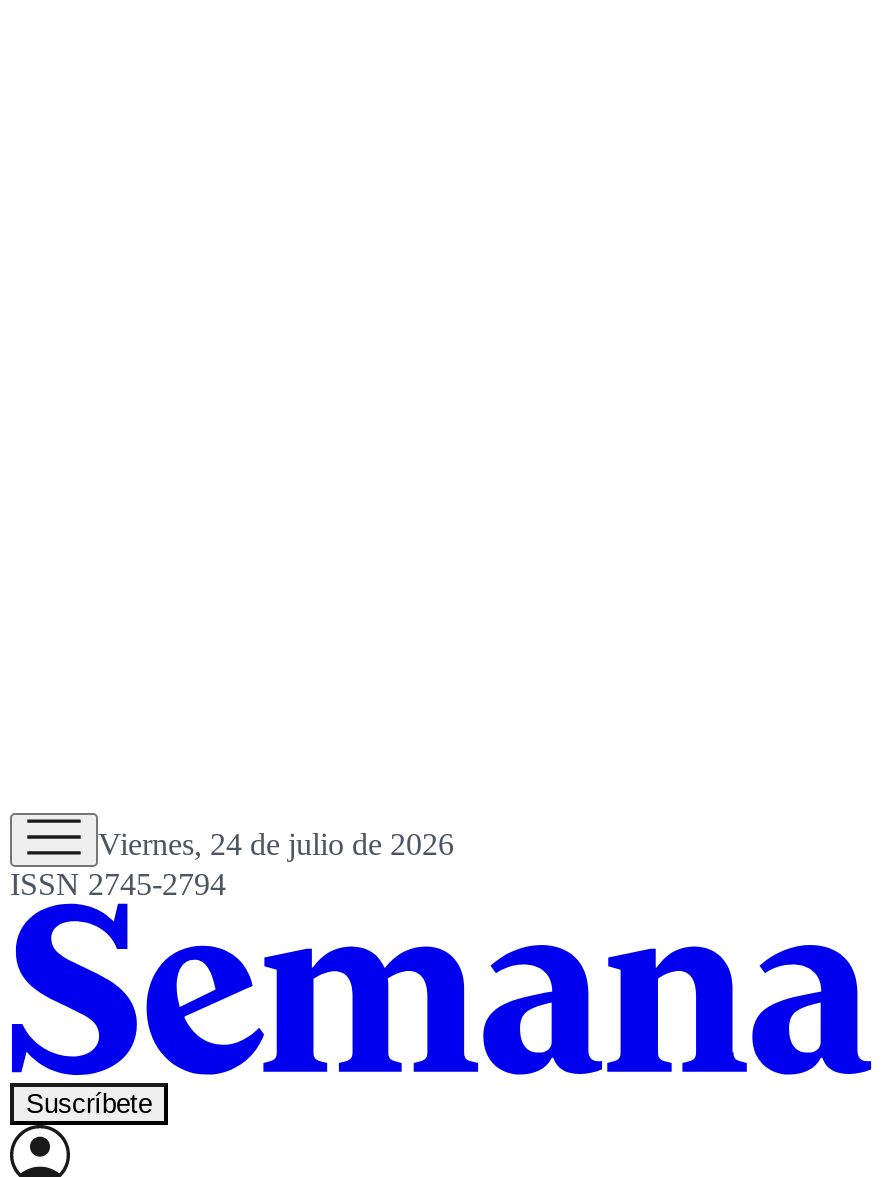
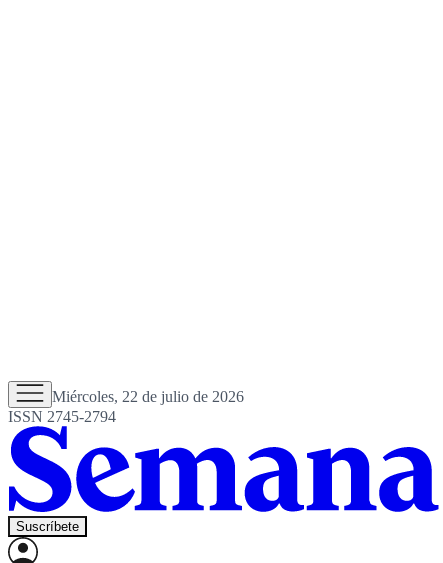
[98,827,454,861] Viernes, 24 de julio de 2026 -> [52,388,244,405] Miércoles, 22 de julio de 2026

